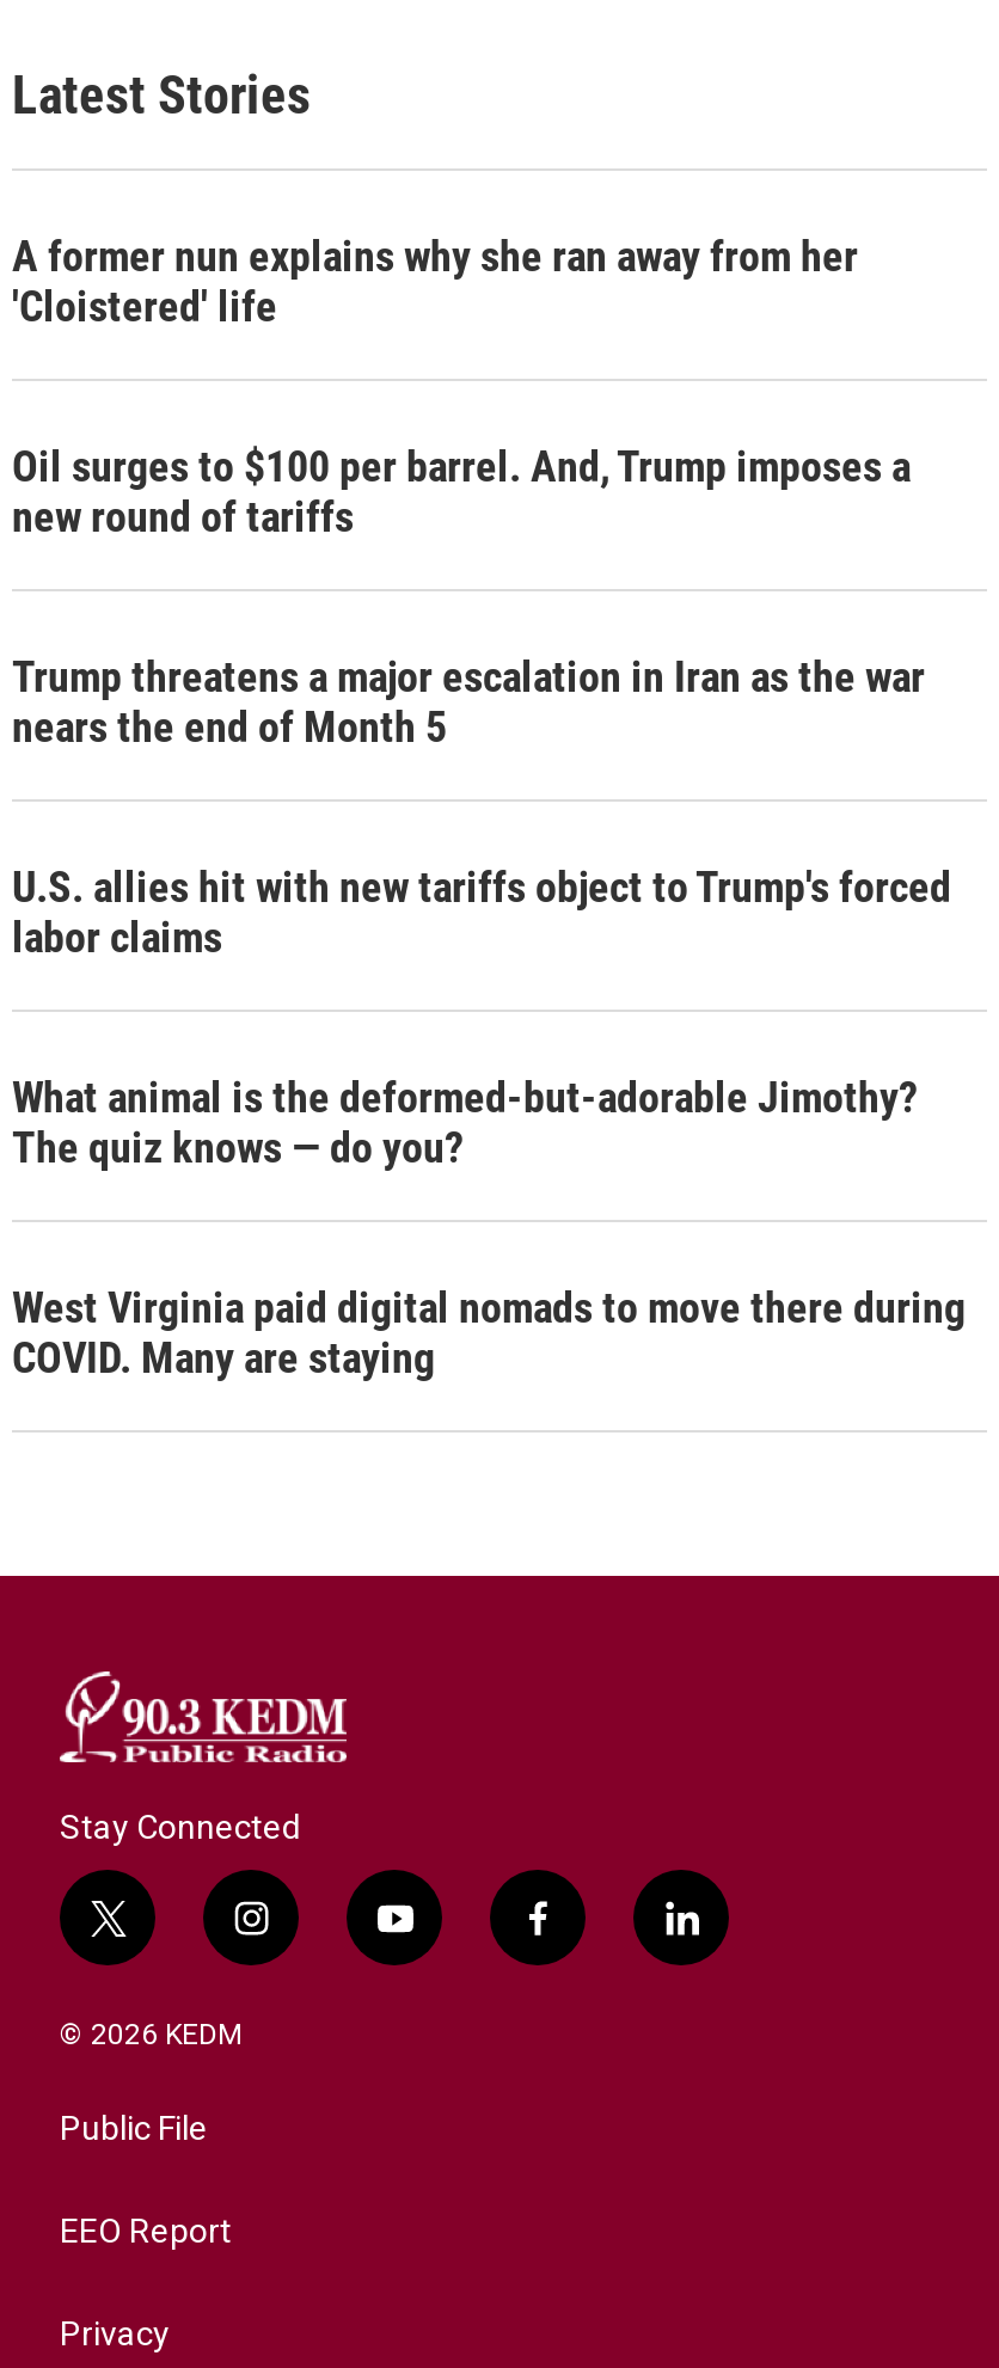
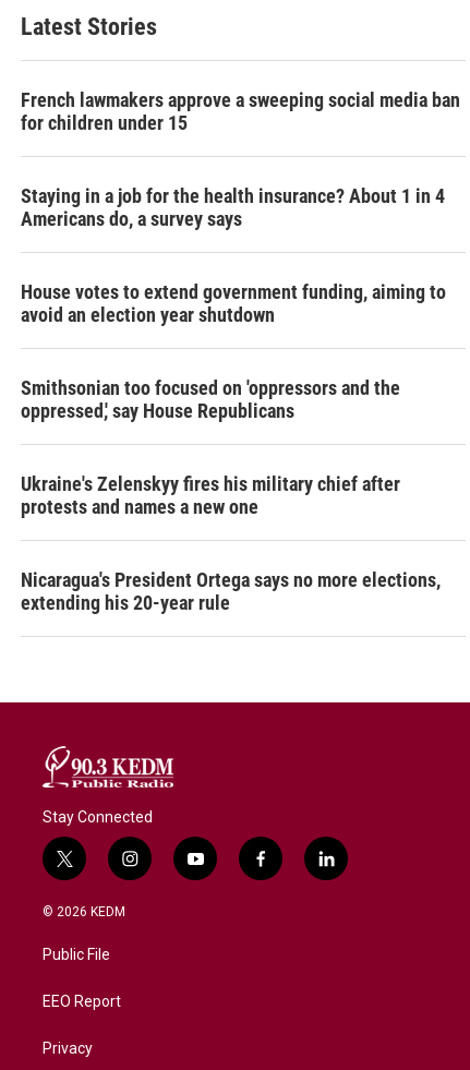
[12,231,858,331] A former nun explains why she ran away from her | 'Cloistered' life -> [21,88,460,134] French lawmakers approve a sweeping social media ban | for children under 15
[12,441,911,541] Oil surges to $100 per barrel. And, Trump imposes a | new round of tariffs -> [21,184,445,230] Staying in a job for the health insurance? About 1 in 4 | Americans do, a survey says
[12,651,925,751] Trump threatens a major escalation in Iran as the war | nears the end of Month 5 -> [21,280,446,326] House votes to extend government funding, aiming to | avoid an election year shutdown
[12,861,951,962] U.S. allies hit with new tariffs object to Trump's forced | labor claims -> [21,376,400,422] Smithsonian too focused on 'oppressors and the | oppressed,' say House Republicans
[12,1072,918,1172] What animal is the deformed-but-adorable Jimothy? | The quiz knows — do you? -> [21,472,400,518] Ukraine's Zelenskyy fires his military chief after | protests and names a new one
[12,1282,966,1382] West Virginia paid digital nomads to move there during | COVID. Many are staying -> [21,568,441,614] Nicaragua's President Ortega says no more elections, | extending his 20-year rule

